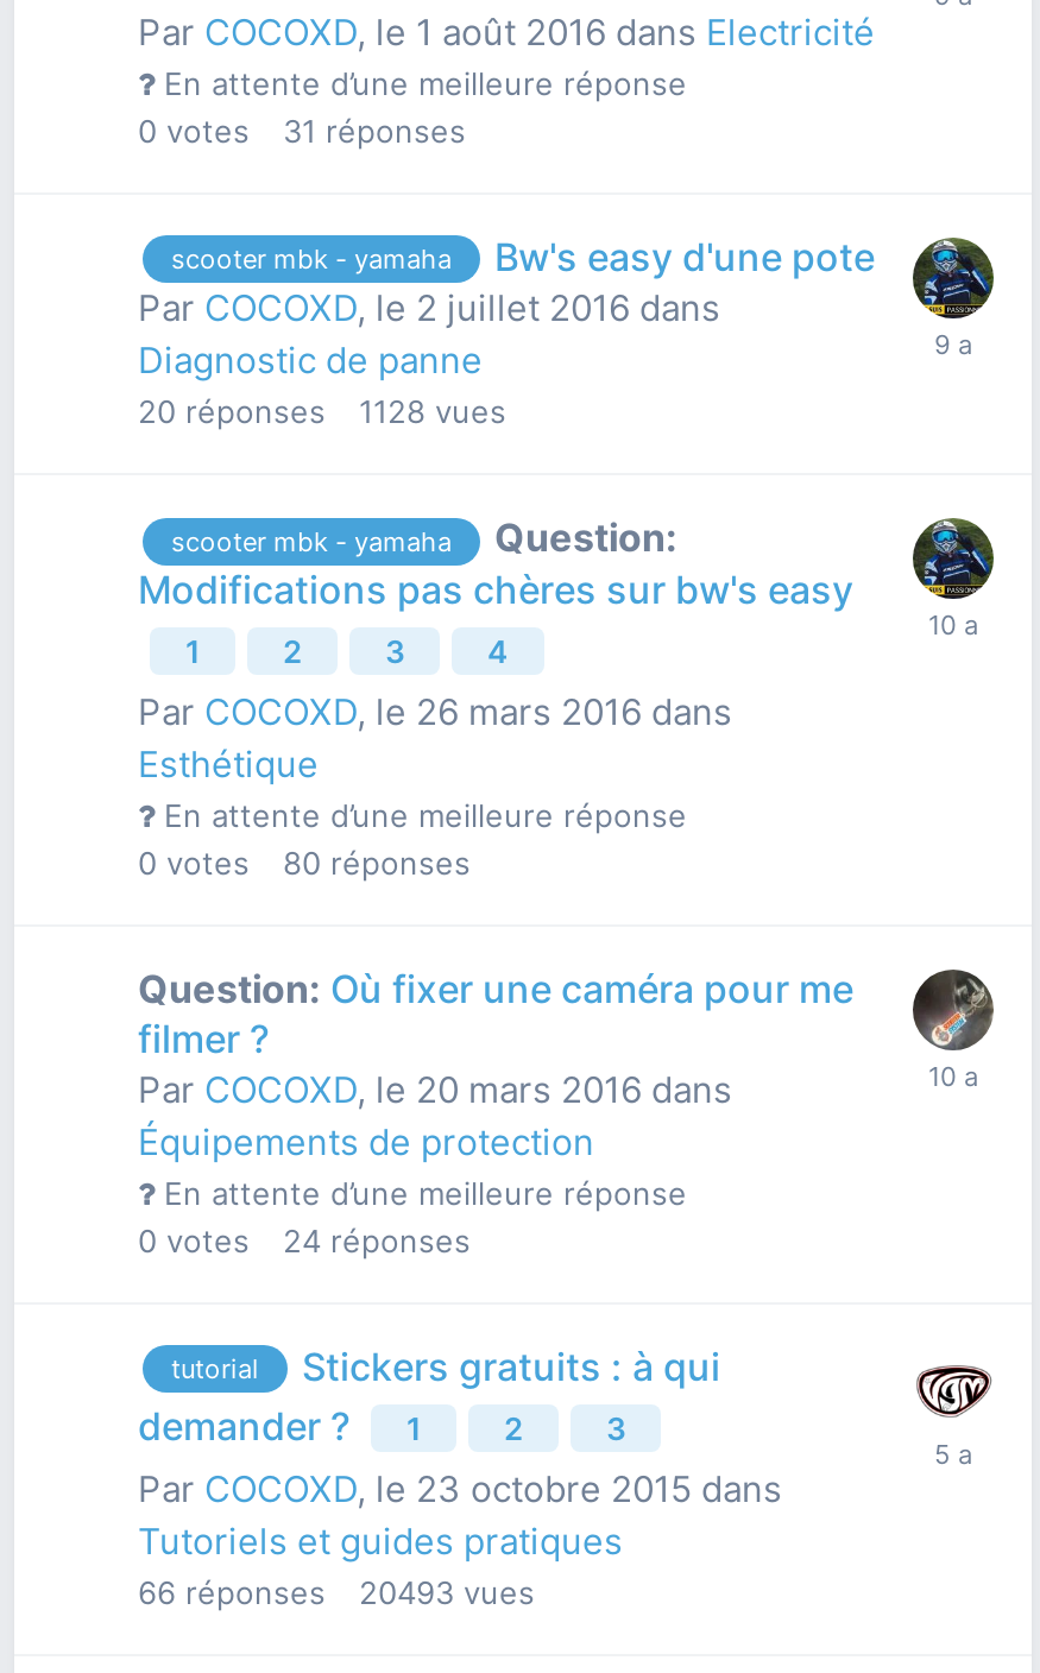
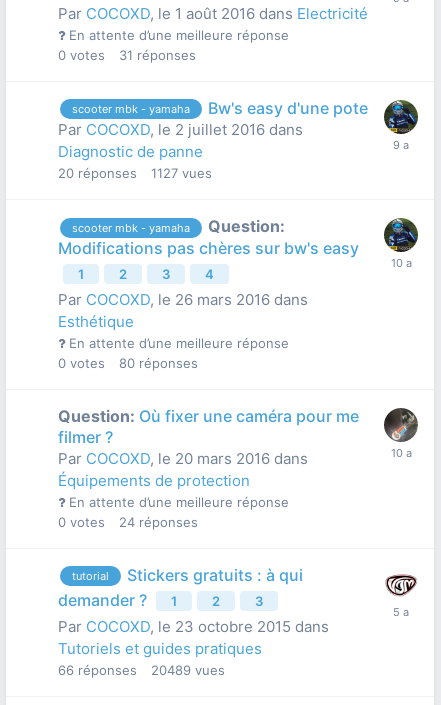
[138,393,506,431] 20 réponses 1128 vues -> [58,165,212,181] 20 réponses 1127 vues
[138,1574,535,1612] 66 réponses 20493 vues -> [58,662,225,678] 66 réponses 20489 vues

